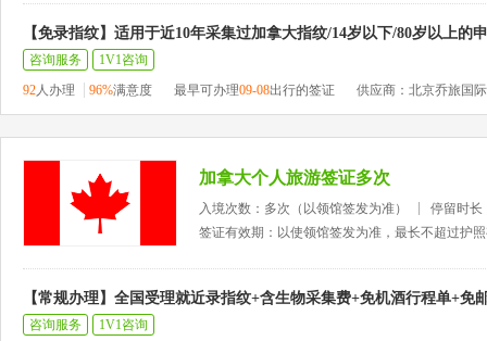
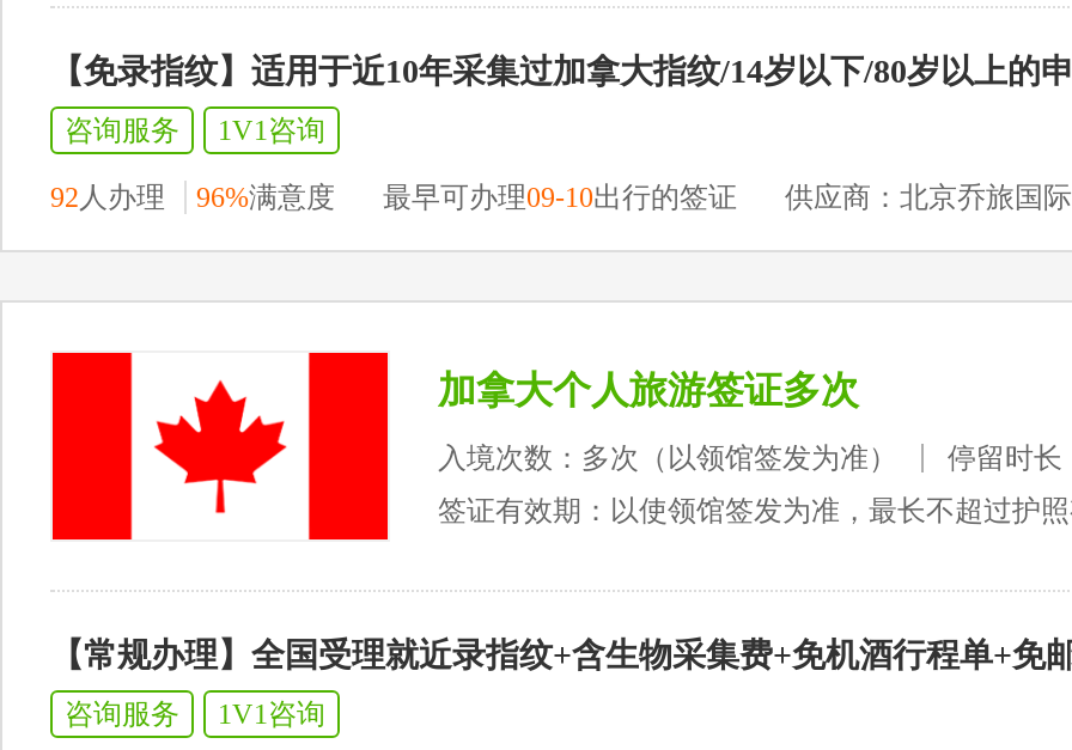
[174,83,335,98] 最早可办理09-08出行的签证 -> [383,181,737,214] 最早可办理09-10出行的签证

